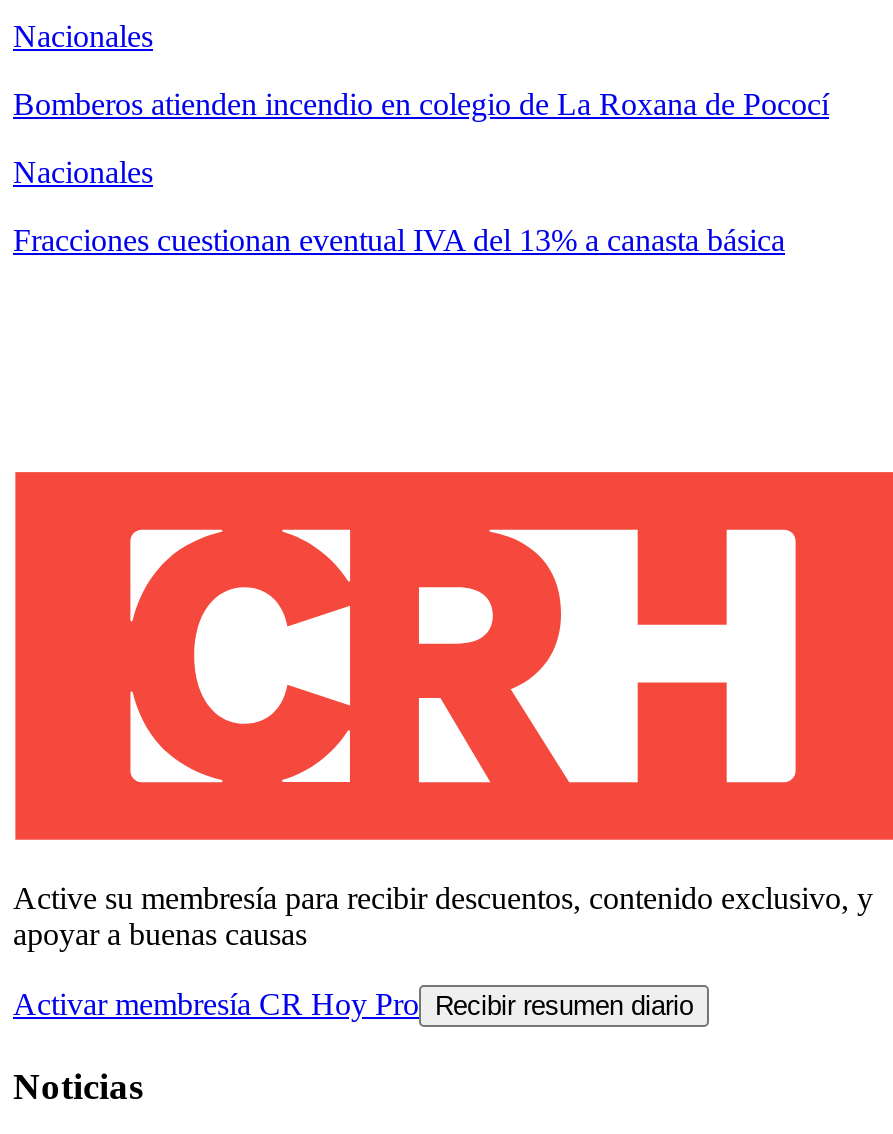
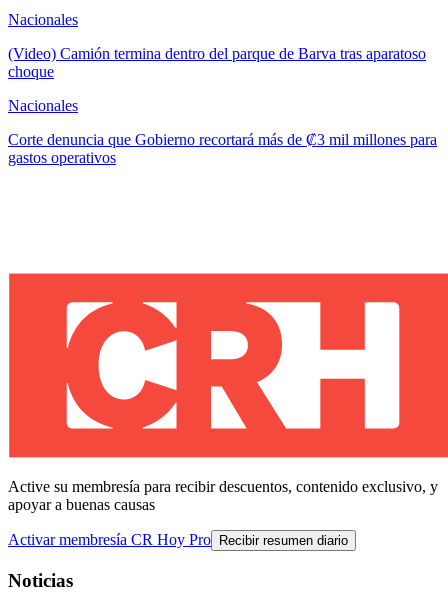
[13,87,829,121] Bomberos atienden incendio en colegio de La Roxana de Pococí -> [8,45,426,80] (Video) Camión termina dentro del parque de Barva tras aparatoso | choque
[13,223,785,257] Fracciones cuestionan eventual IVA del 13% a canasta básica -> [8,131,437,166] Corte denuncia que Gobierno recortará más de ₡3 mil millones para | gastos operativos

